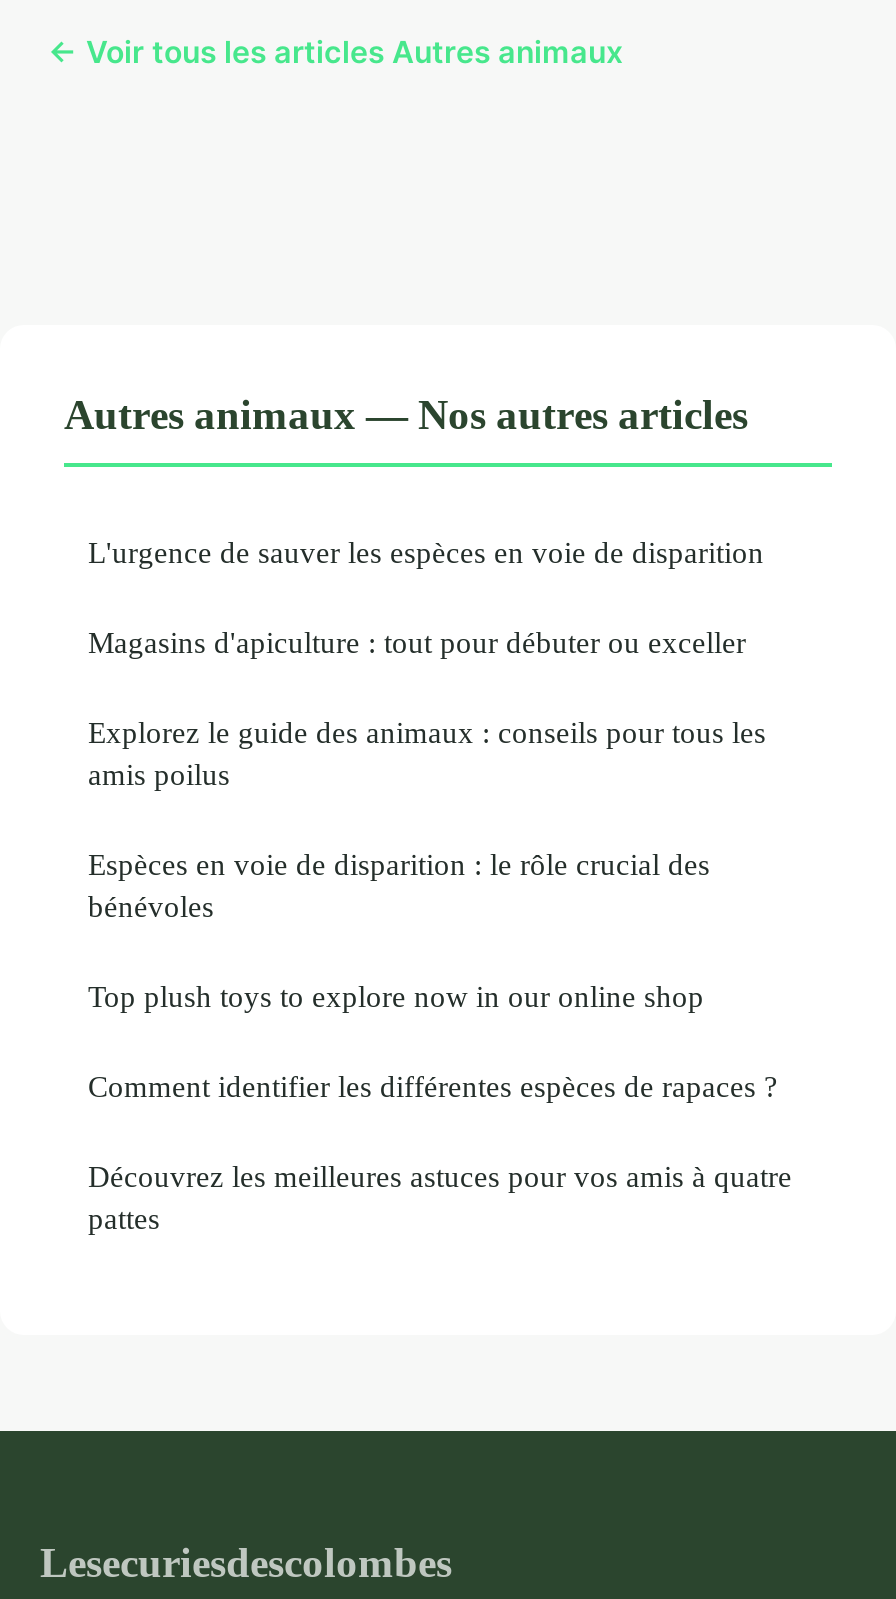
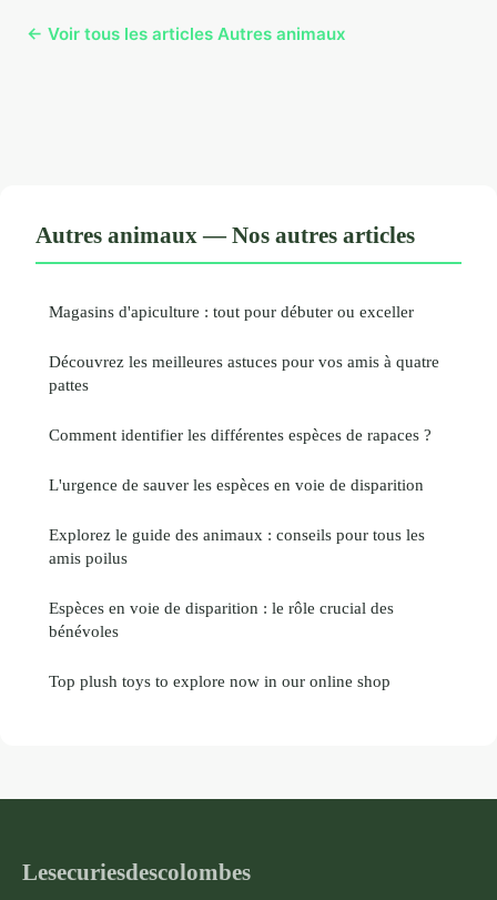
moved [88,536,764,570] -> [49,475,424,494]: L'urgence de sauver les espèces en voie de disparition
moved [88,626,746,660] -> [49,302,414,321]: Magasins d'apiculture : tout pour débuter ou exceller
moved [88,716,766,1014] -> [49,525,425,691]: Explorez le guide des animaux : conseils pour tous les | amis poilus | Espèces en voie de disparition : le rôle crucial des | bénévoles | Top plush toys to explore now in our online shop
moved [88,1070,792,1236] -> [49,352,439,444]: Découvrez les meilleures astuces pour vos amis à quatre | pattes | Comment identifier les différentes espèces de rapaces ?

